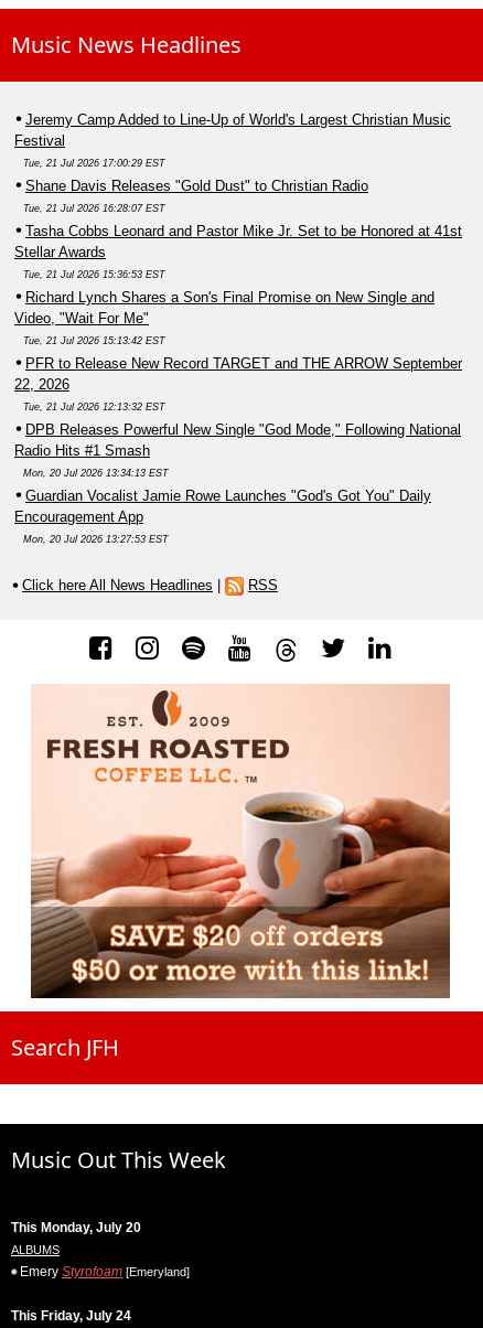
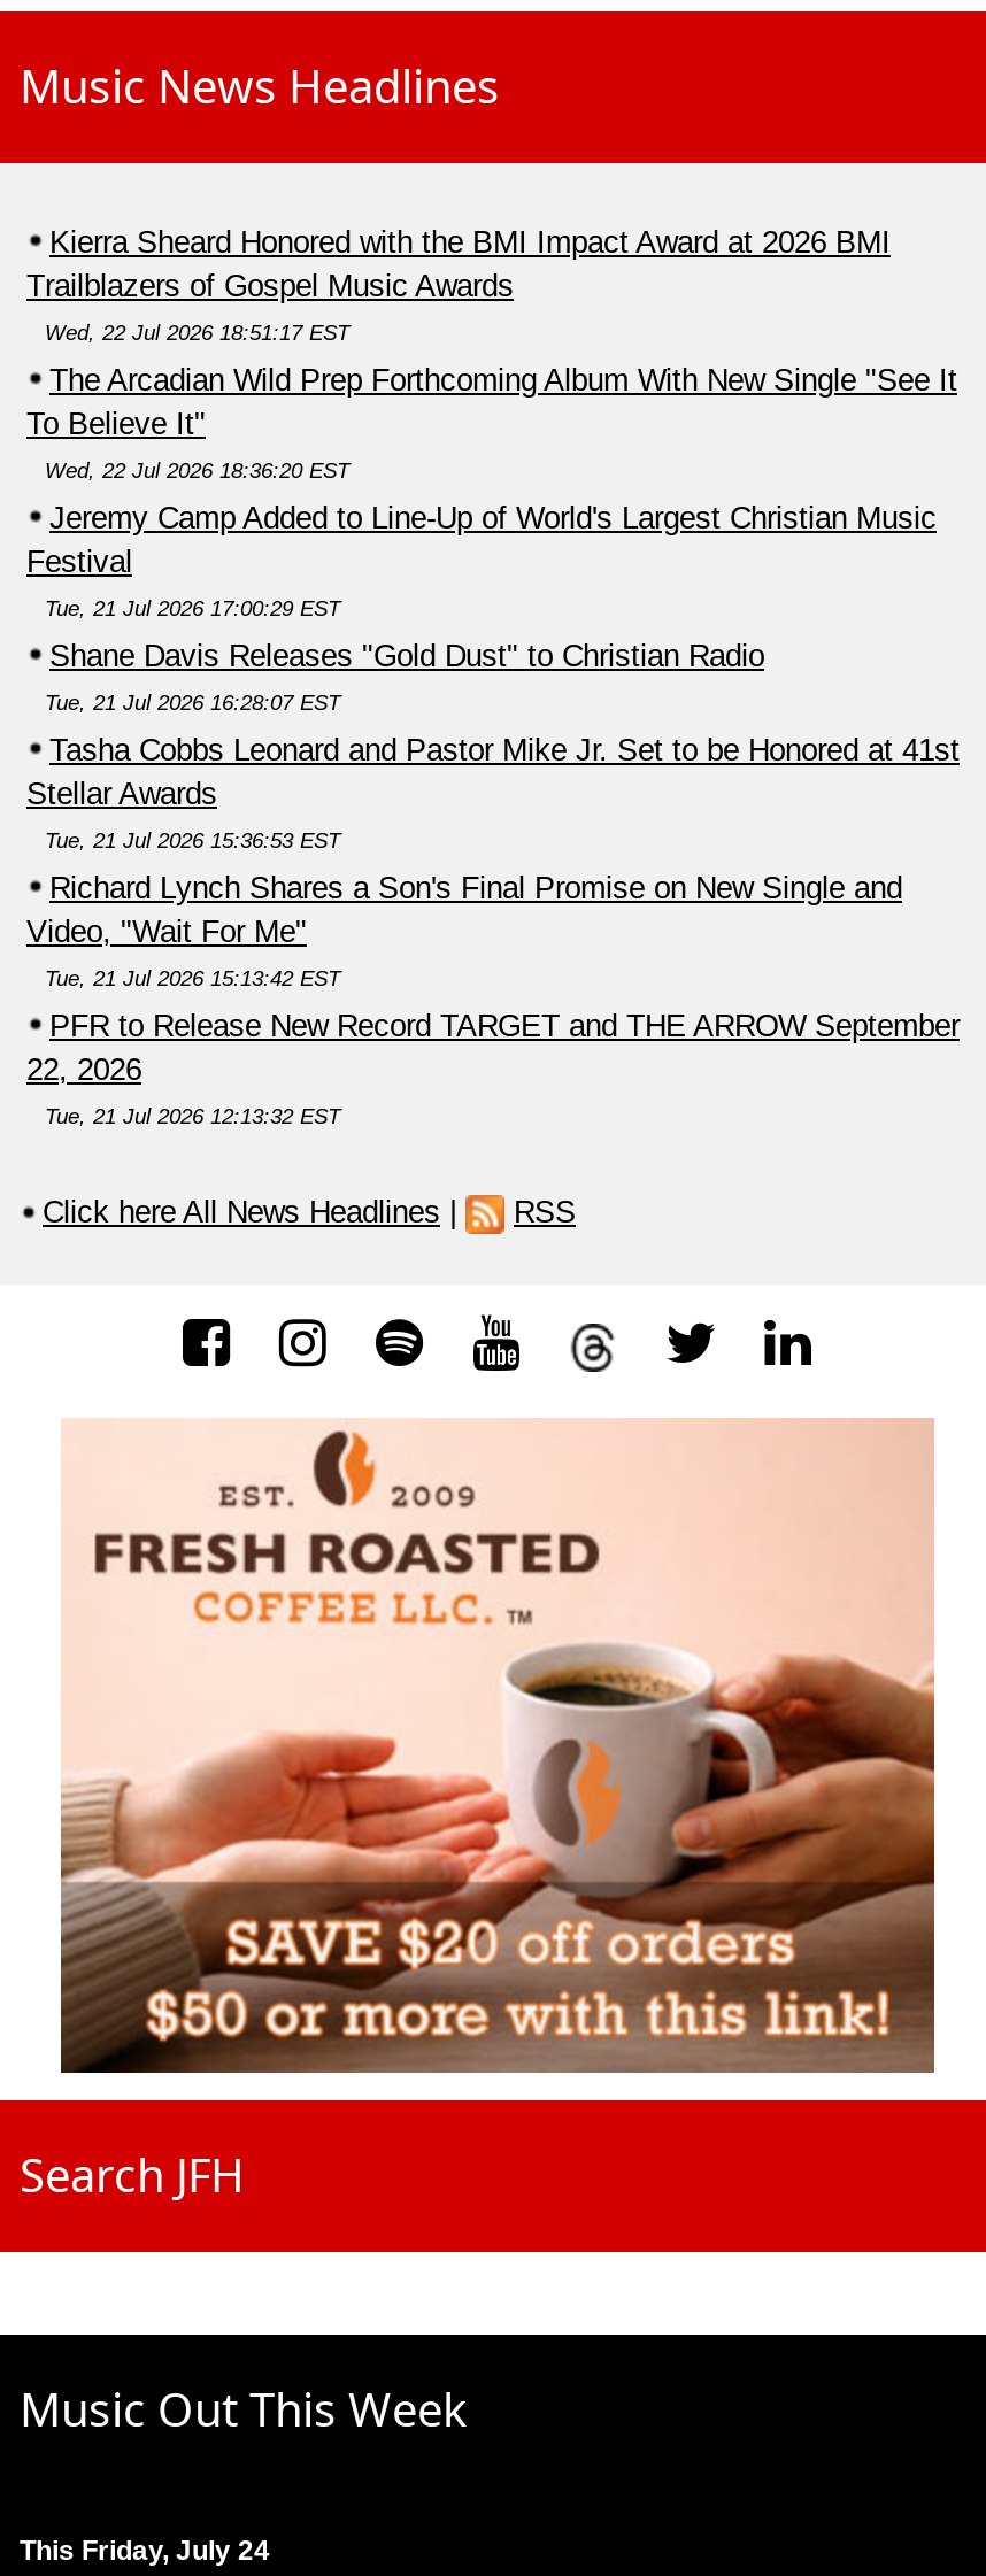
none -> [26,225,957,482] Kierra Sheard Honored with the BMI Impact Award at 2026 BMI | Trailblazers of Gospel Music Awards | Wed, 22 Jul 2026 18:51:17 EST | The Arcadian Wild Prep Forthcoming Album With New Single "See It | To Believe It" | Wed, 22 Jul 2026 18:36:20 EST
moved [14,111,462,412] -> [26,500,960,1128]: Jeremy Camp Added to Line-Up of World's Largest Christian Music | Festival | Tue, 21 Jul 2026 17:00:29 EST | ... | 22, 2026 | Tue, 21 Jul 2026 12:13:32 EST
[14,421,461,545] DPB Releases Powerful New Single "God Mode," Following National | Radio Hits #1 Smash | Mon, 20 Jul 2026 13:34:13 EST | Guardian Vocalist Jamie Rowe Launches "God's Got You" Daily | Encouragement App | Mon, 20 Jul 2026 13:27:53 EST -> none
[11,1220,190,1279] This Monday, July 20 | ALBUMS | Emery Styrofoam [Emeryland] -> none

